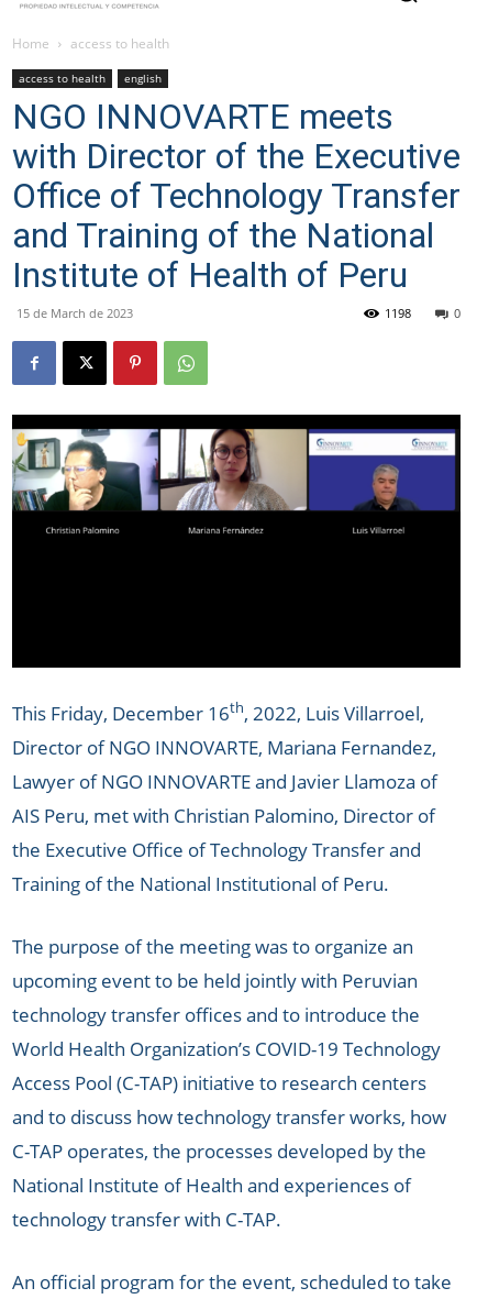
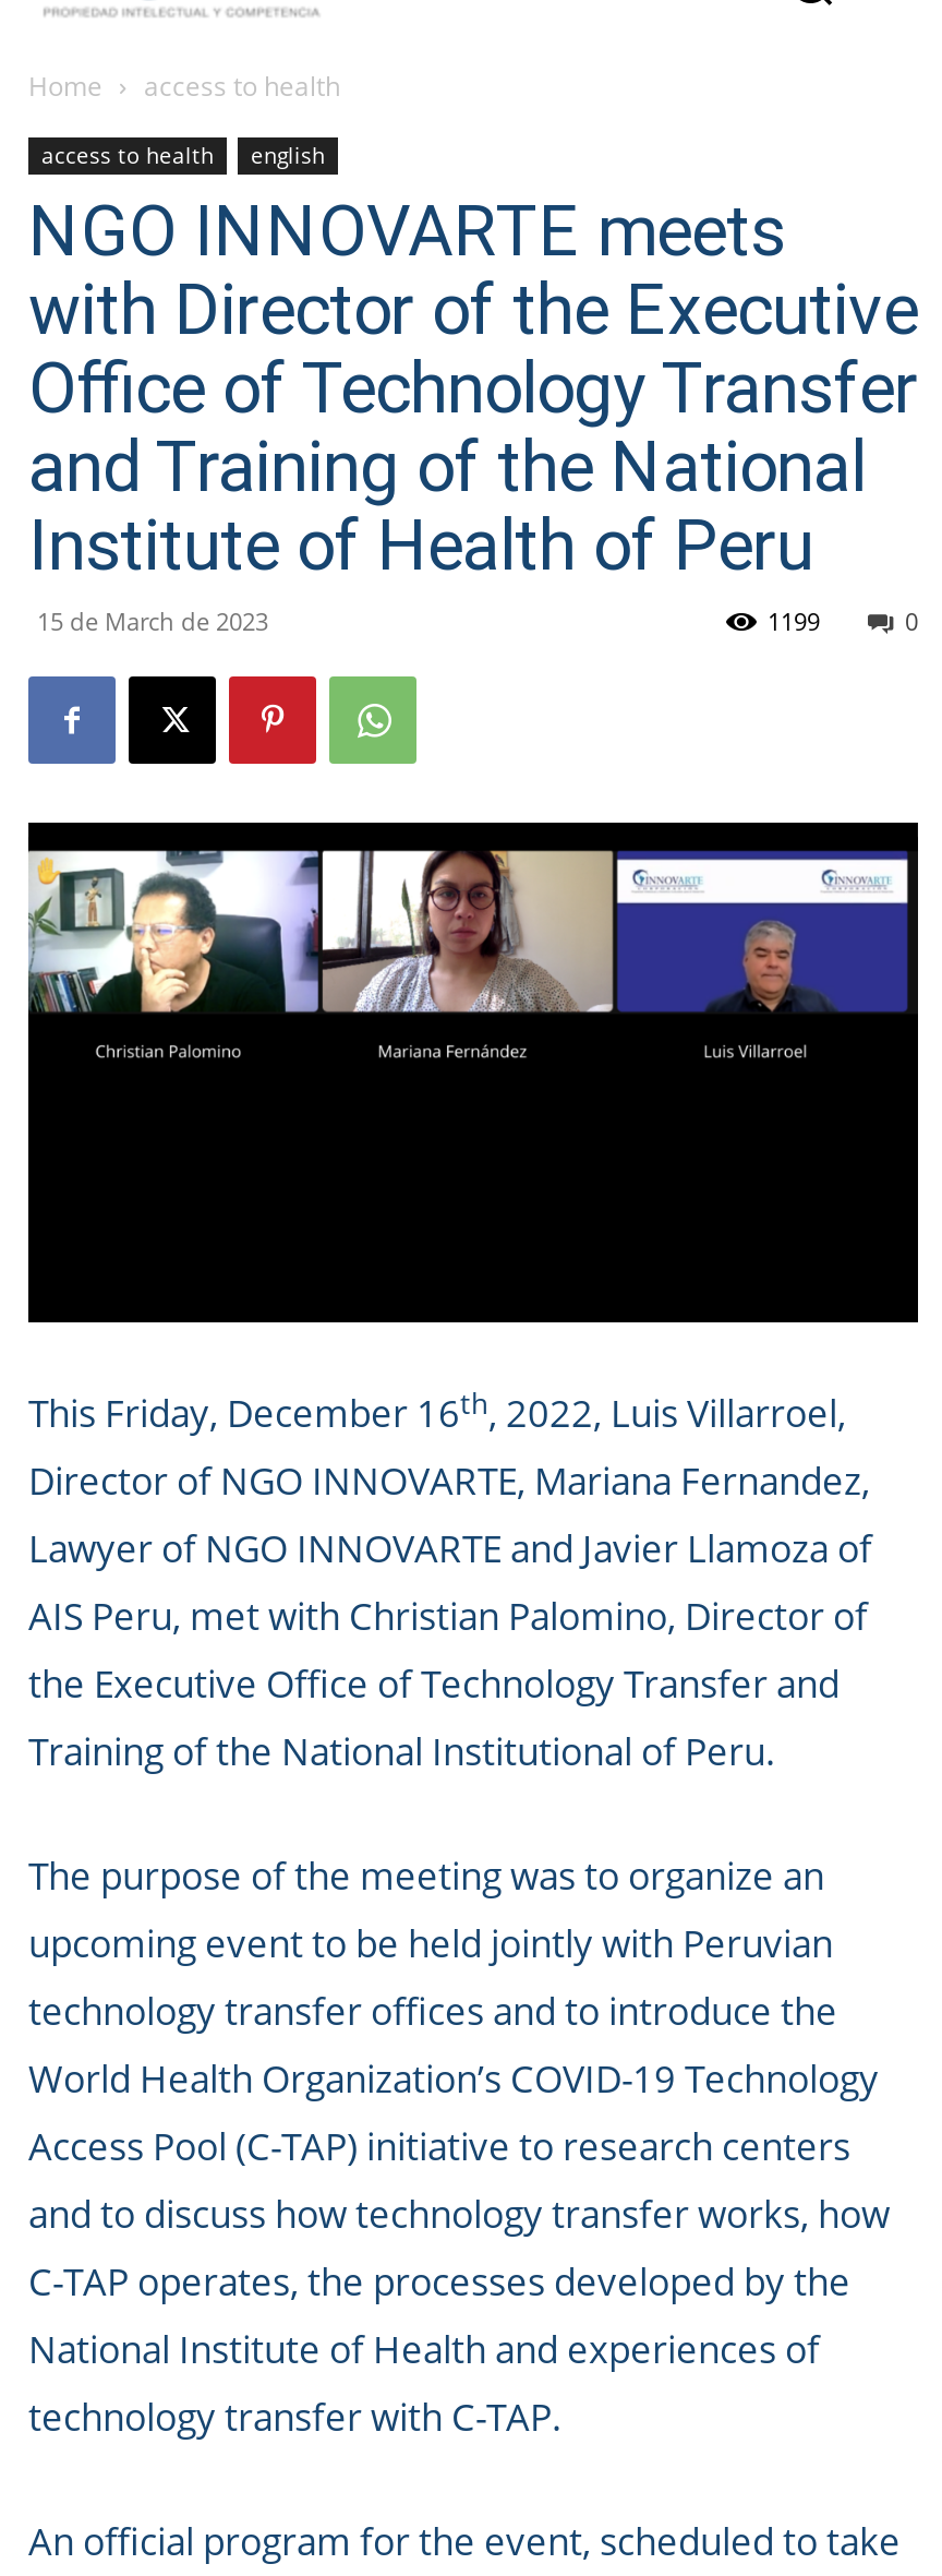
[385,305,411,321] 1198 -> [768,604,820,637] 1199

